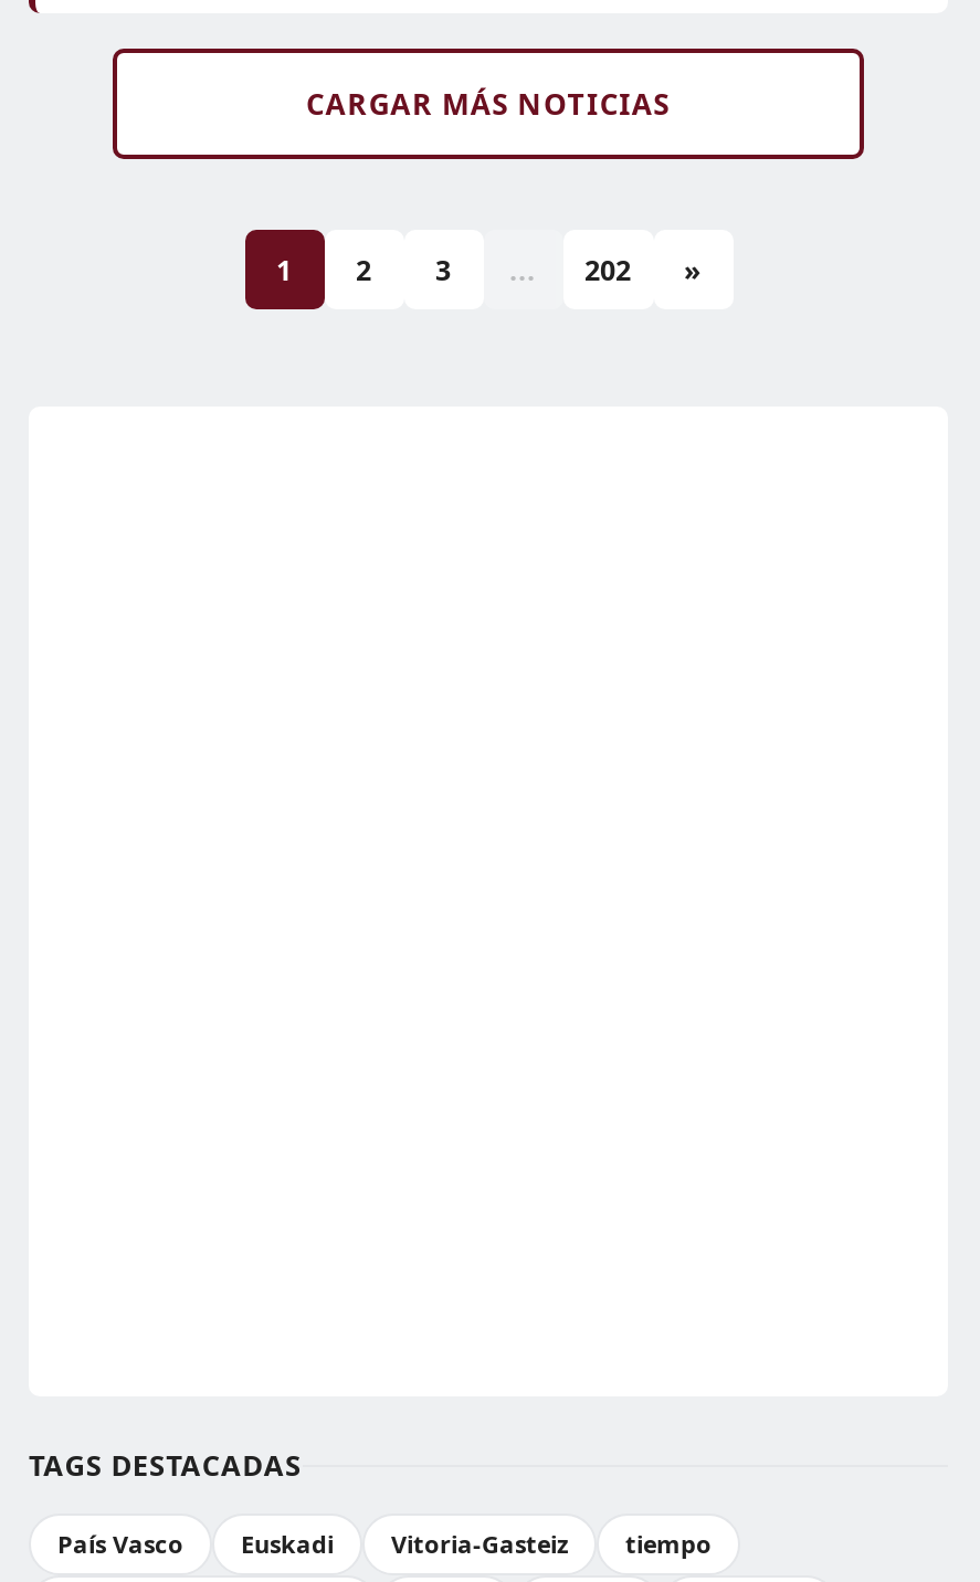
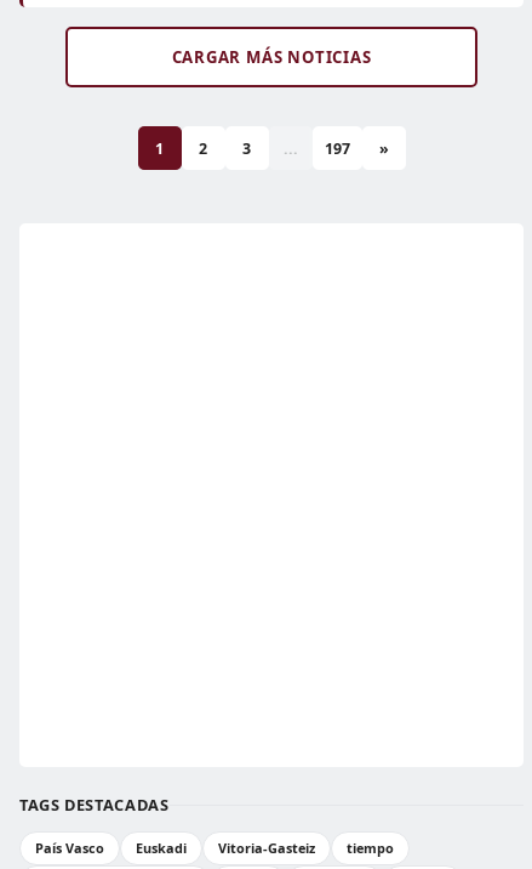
[584,251,631,288] 202 -> [324,138,350,158] 197

